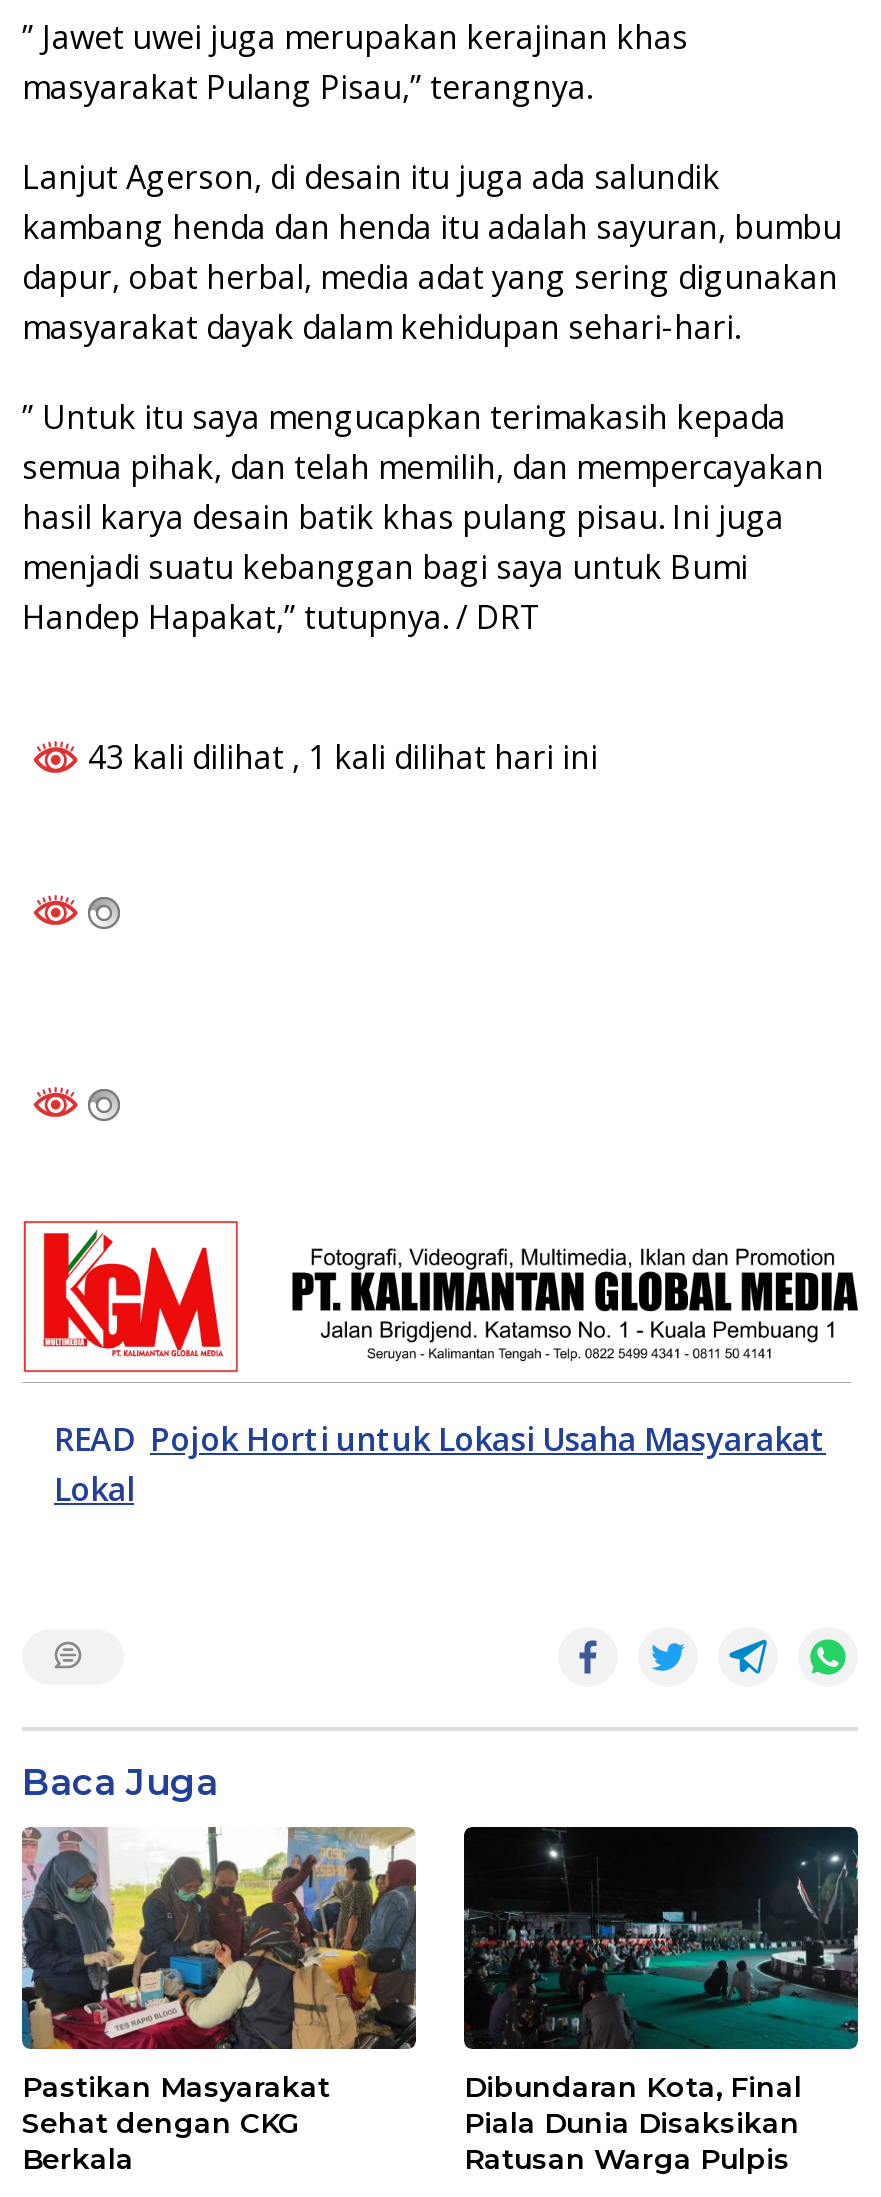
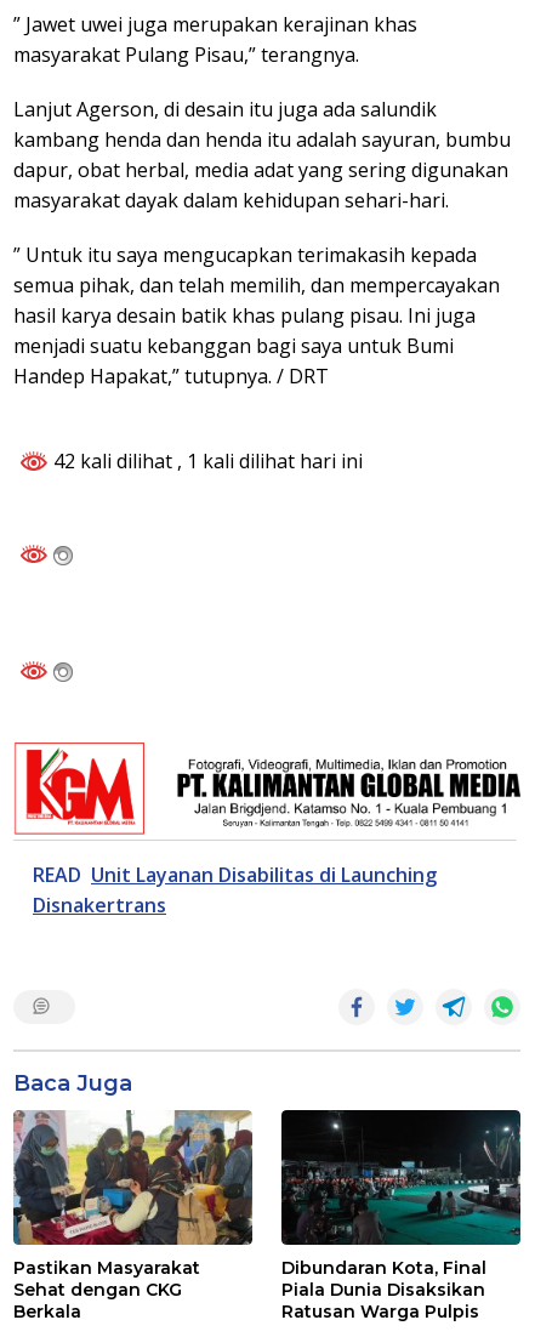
[80,736,598,780] 43 kali dilihat, 1 kali dilihat hari ini -> [49,448,363,475] 42 kali dilihat, 1 kali dilihat hari ini
[54,1417,826,1511] READ Pojok Horti untuk Lokasi Usaha Masyarakat | Lokal -> [33,862,437,919] READ Unit Layanan Disabilitas di Launching | Disnakertrans

